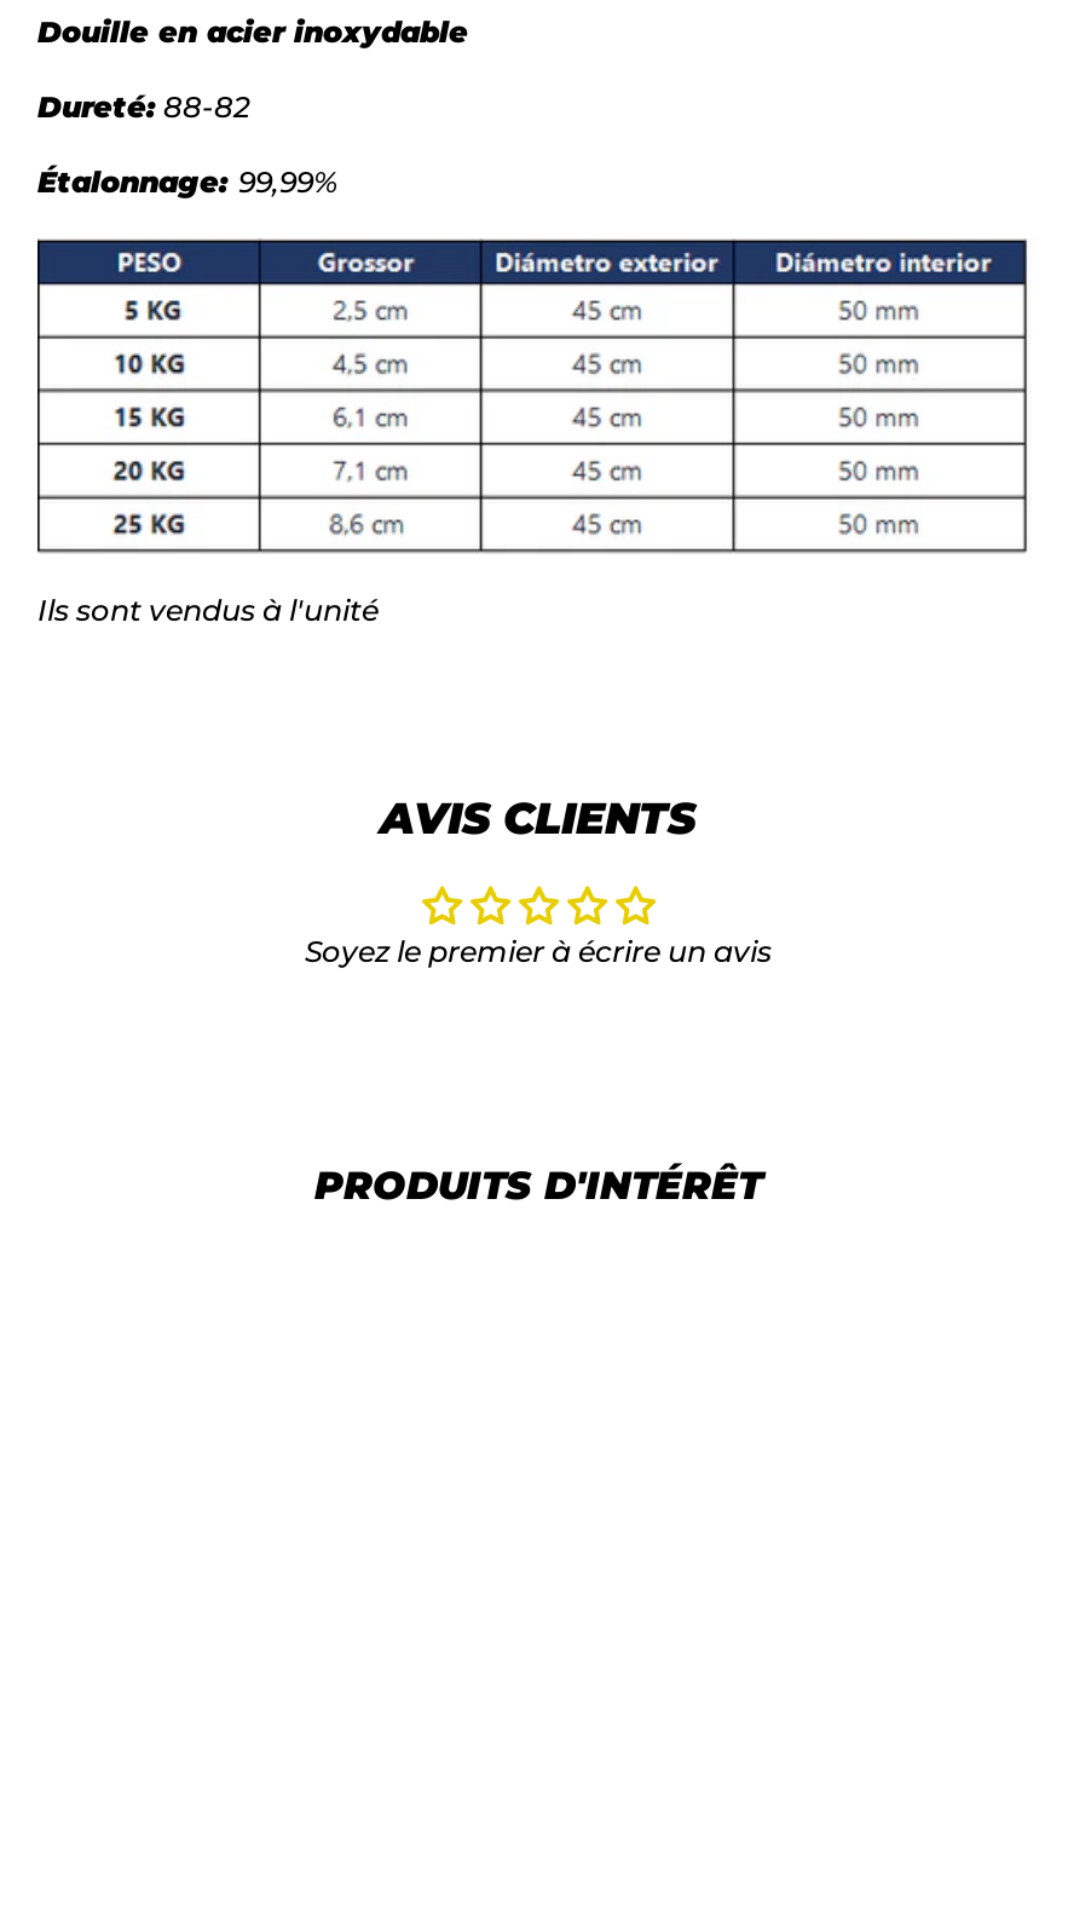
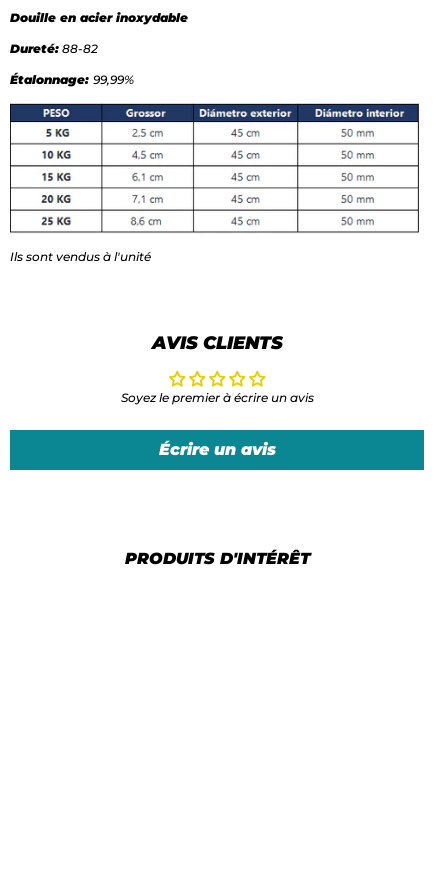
none -> [158,440,275,459] Écrire un avis

